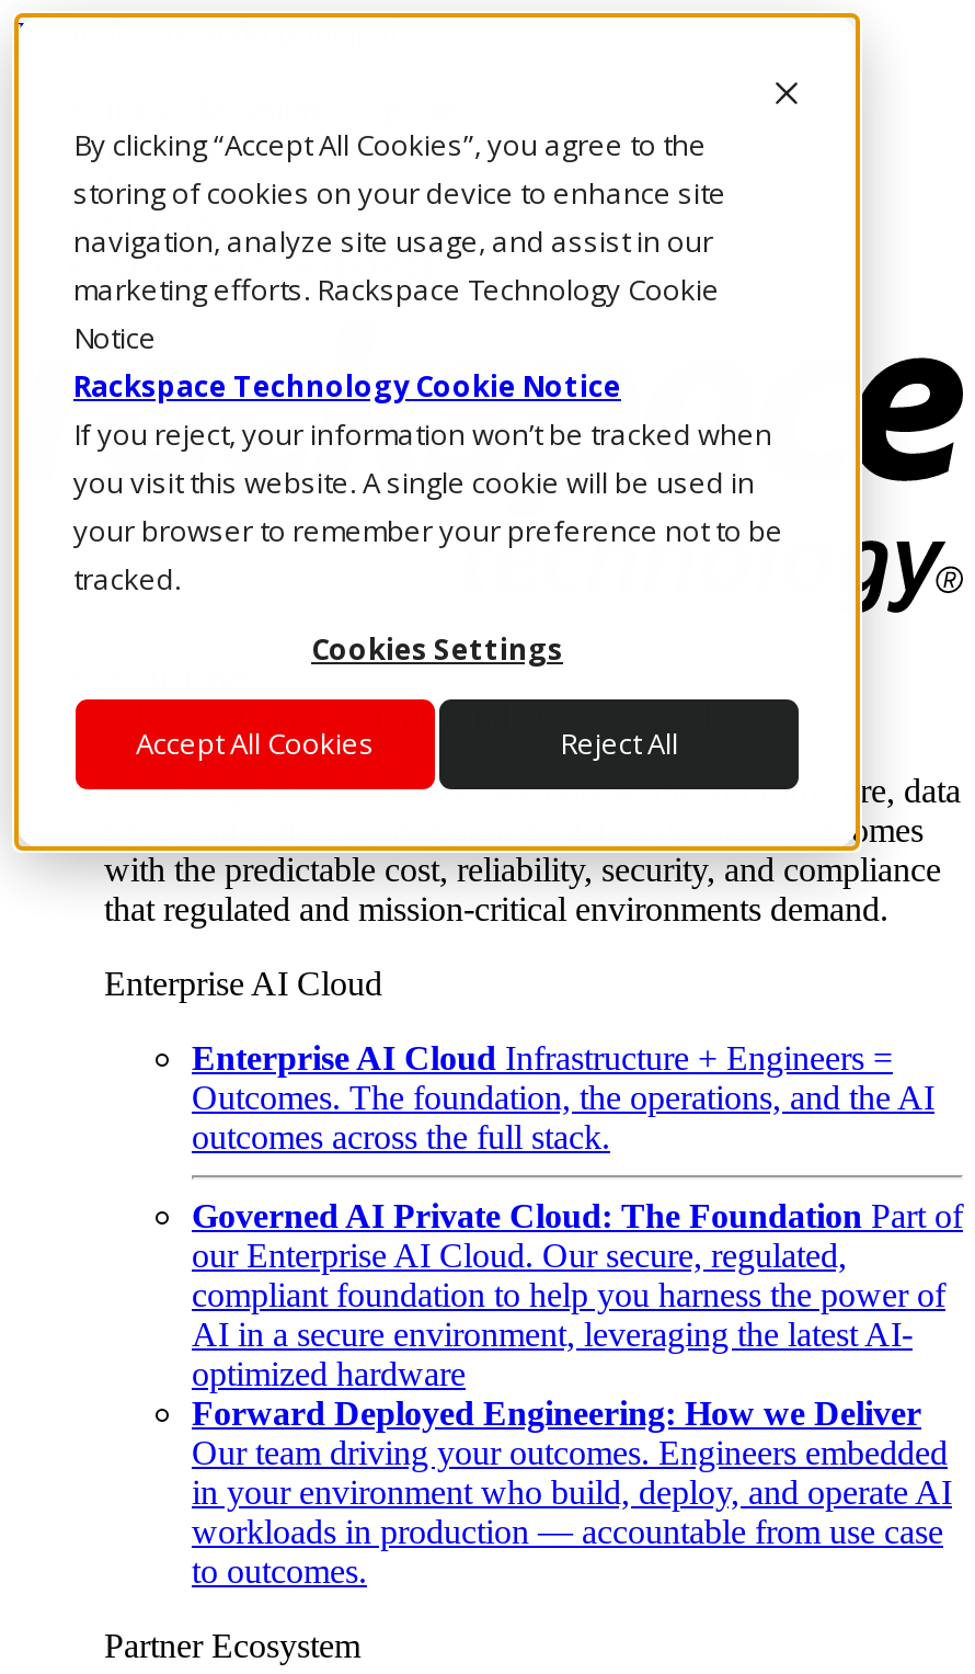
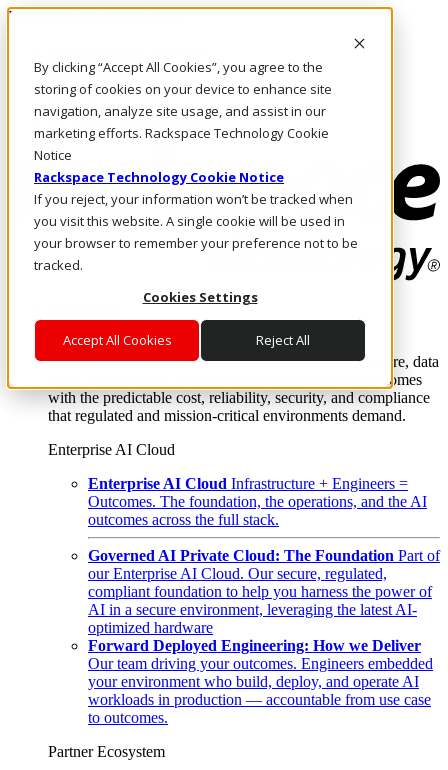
[192,1474,952,1511] in your environment who build, deploy, and operate AI -> [88,673,419,690] your environment who build, deploy, and operate AI

